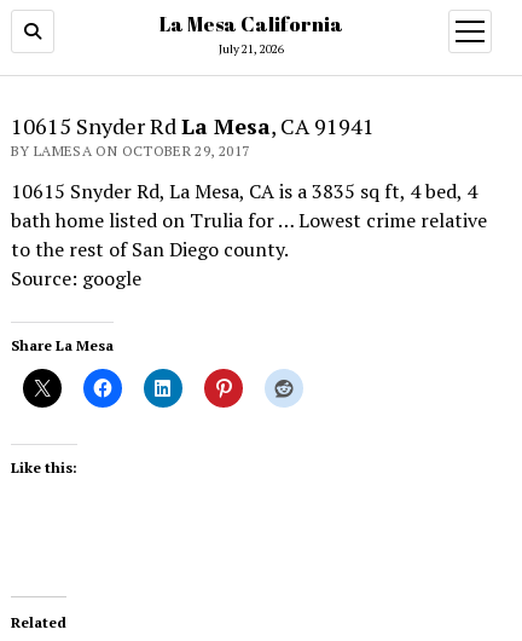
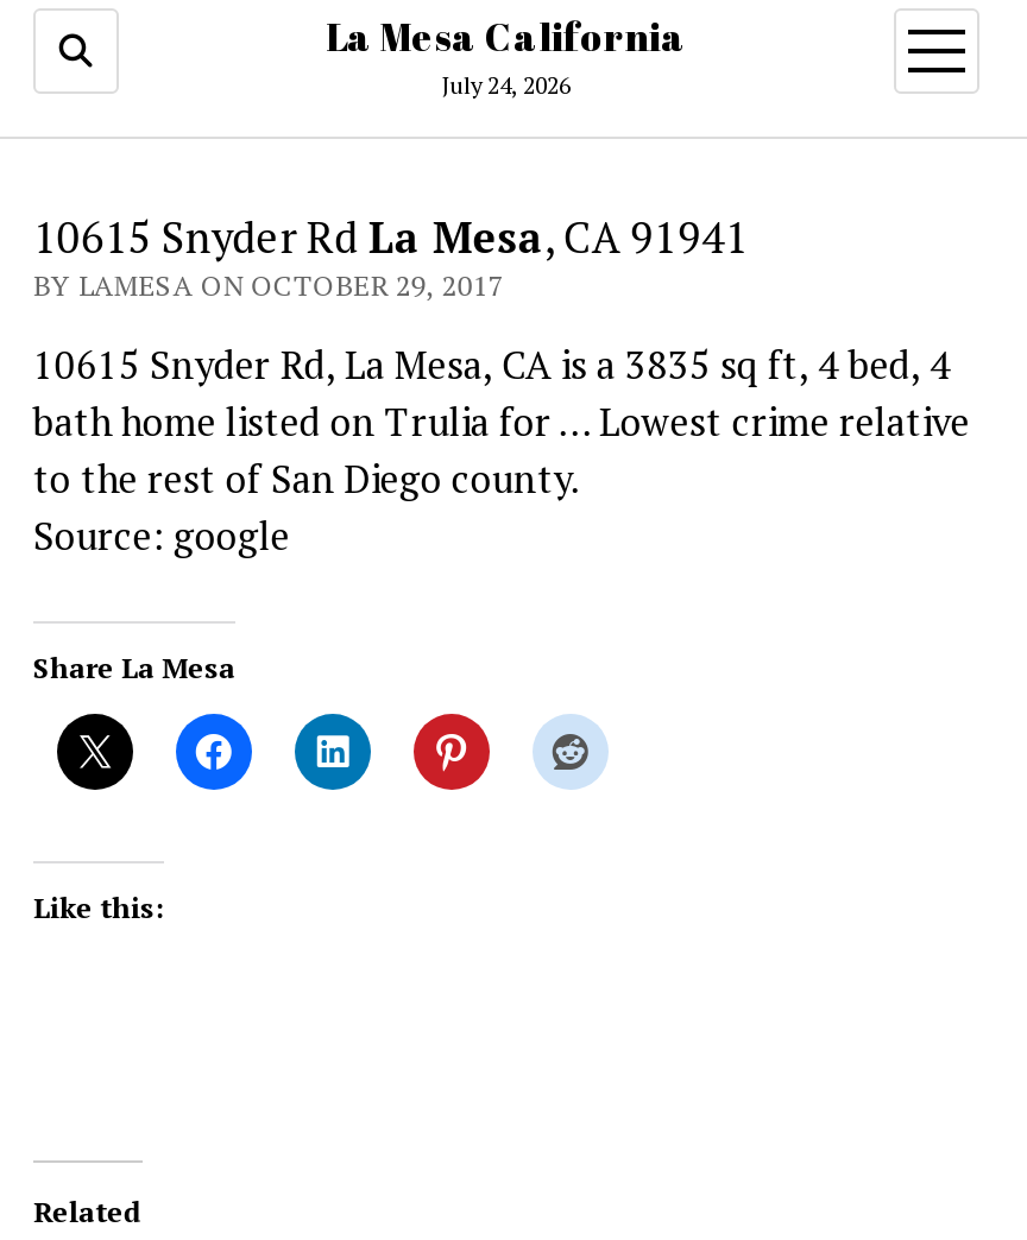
[219,41,284,57] July 21, 2026 -> [442,70,571,101] July 24, 2026

